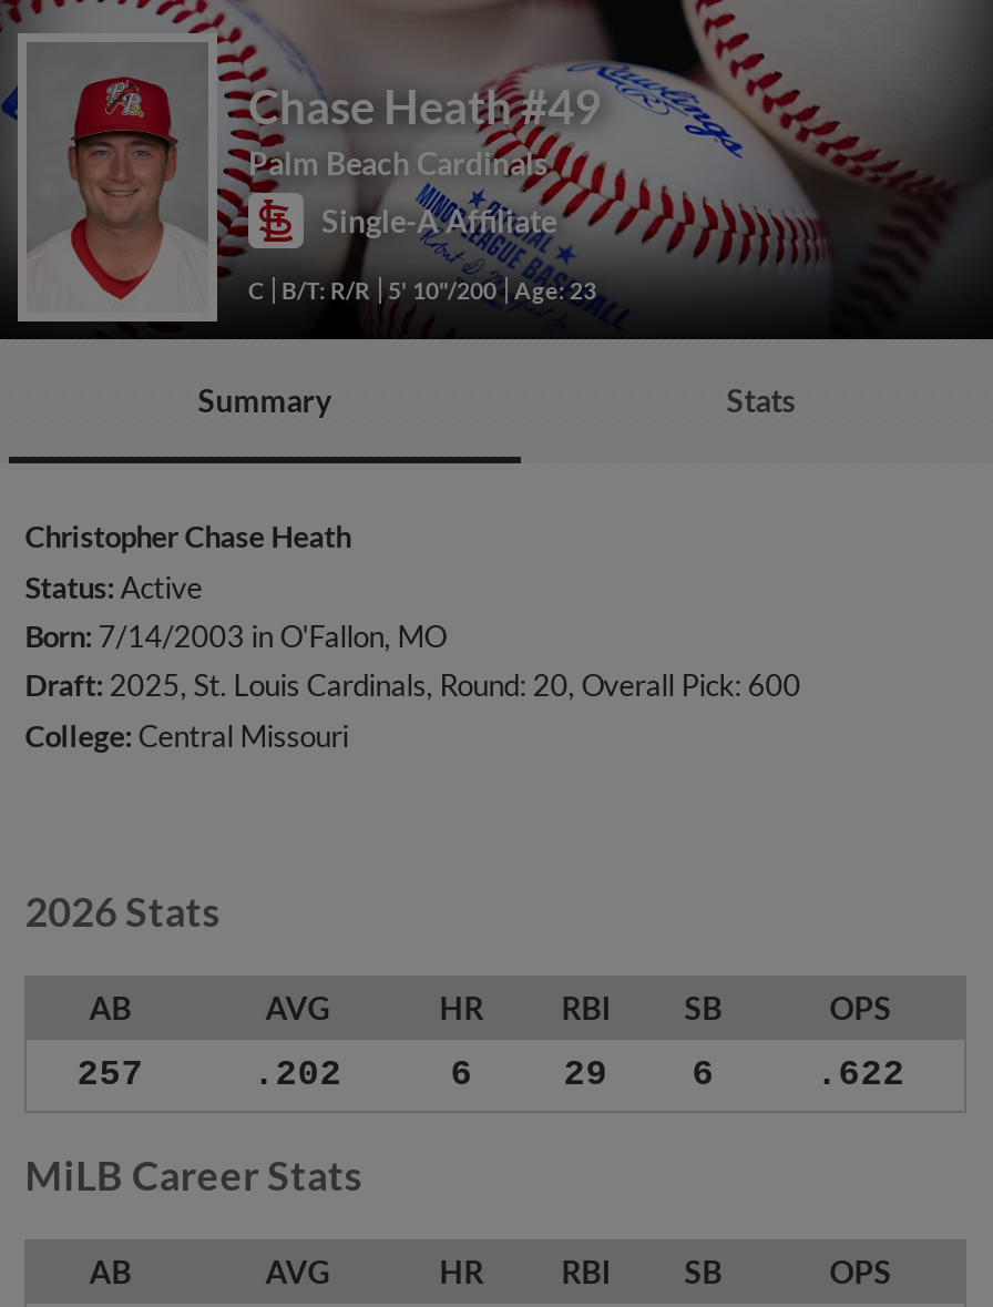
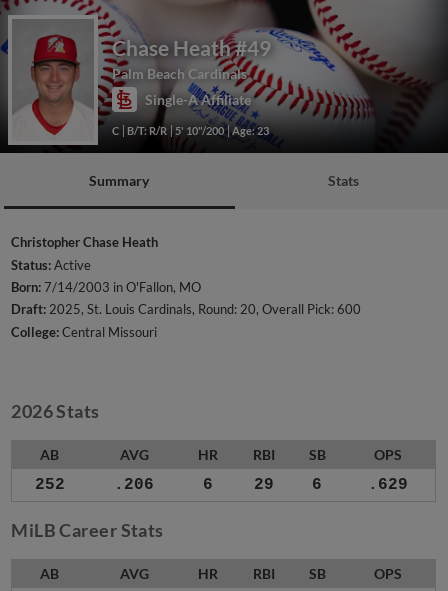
[77,1056,143,1096] 257 -> [35,476,65,494] 252
[253,1056,342,1096] .202 -> [114,476,154,494] .206
[816,1056,905,1096] .622 -> [368,476,408,494] .629

